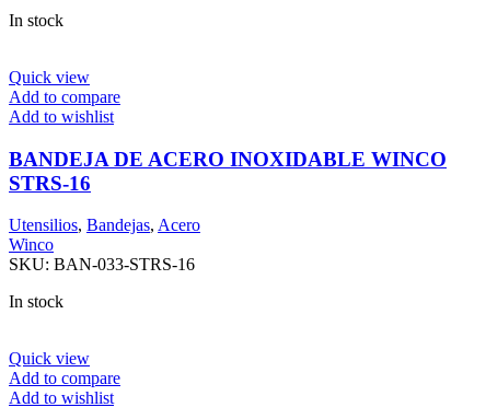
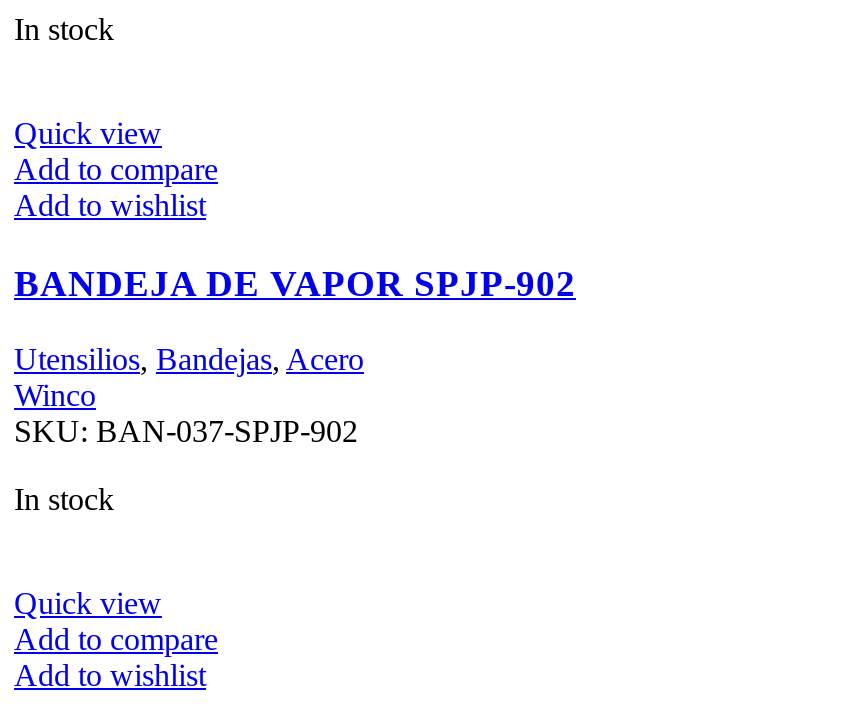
[9,147,447,194] BANDEJA DE ACERO INOXIDABLE WINCO | STRS-16 -> [14,261,576,303] BANDEJA DE VAPOR SPJP-902
[9,255,195,274] SKU: BAN-033-STRS-16 -> [14,414,358,448] SKU: BAN-037-SPJP-902

